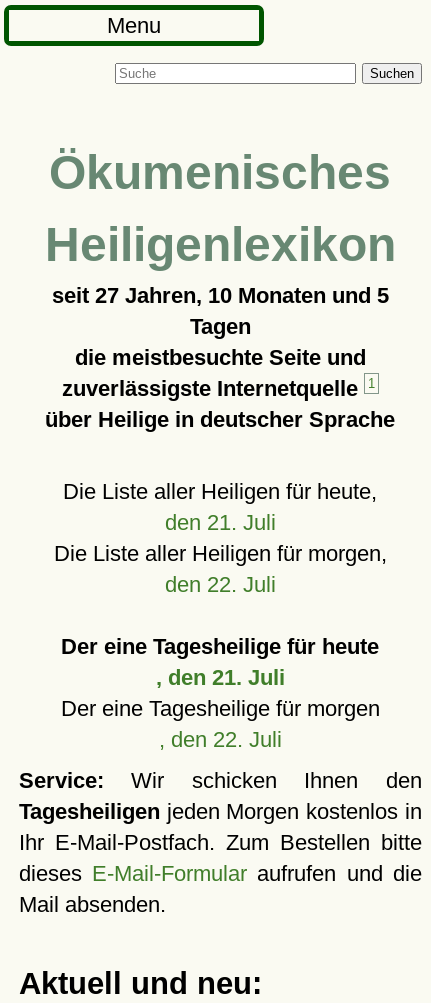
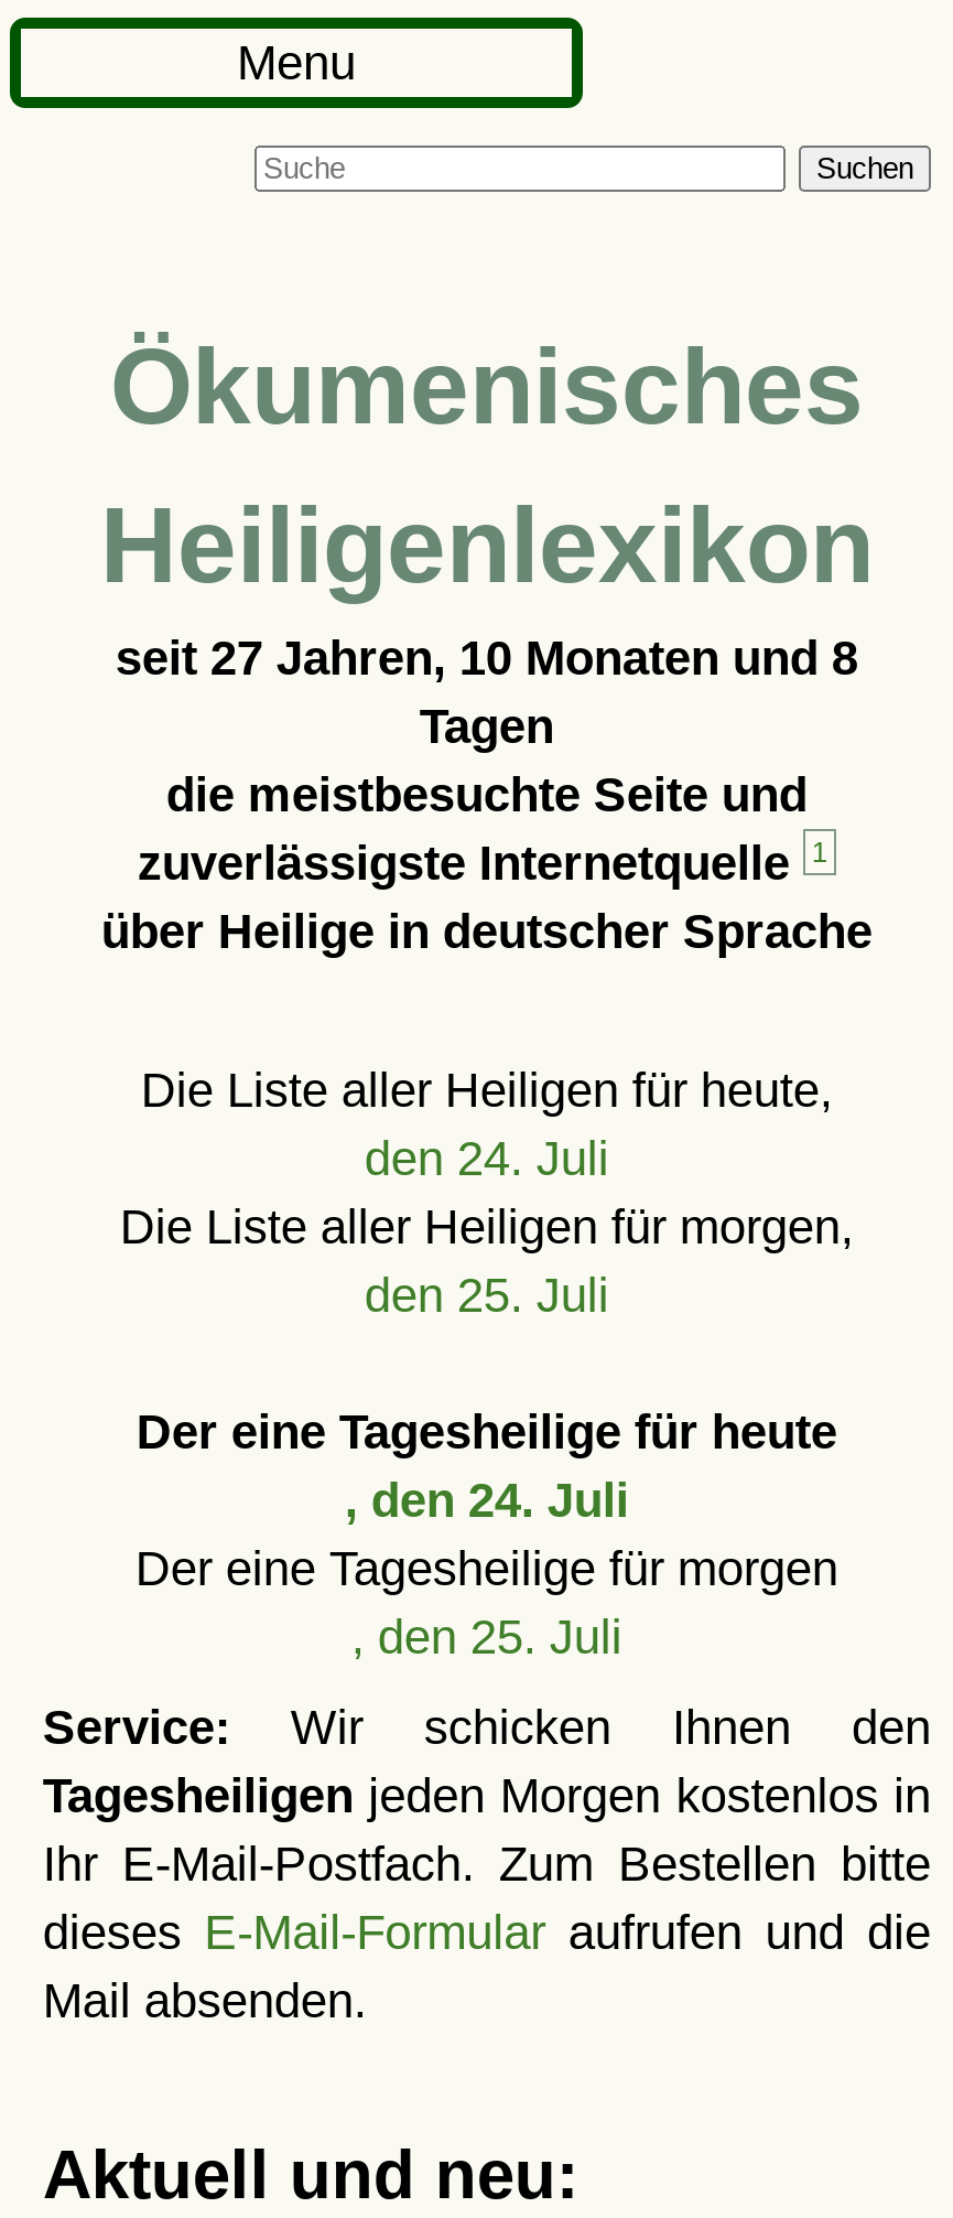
[52,283,389,308] seit 27 Jahren, 10 Monaten und 5 -> [115,631,858,686] seit 27 Jahren, 10 Monaten und 8
[165,510,276,535] den 21. Juli -> [364,1131,609,1186] den 24. Juli
[165,572,276,597] den 22. Juli -> [364,1268,609,1323] den 25. Juli
[156,665,285,690] , den 21. Juli -> [345,1473,629,1528] , den 24. Juli
[159,727,282,752] , den 22. Juli -> [351,1609,622,1665] , den 25. Juli

